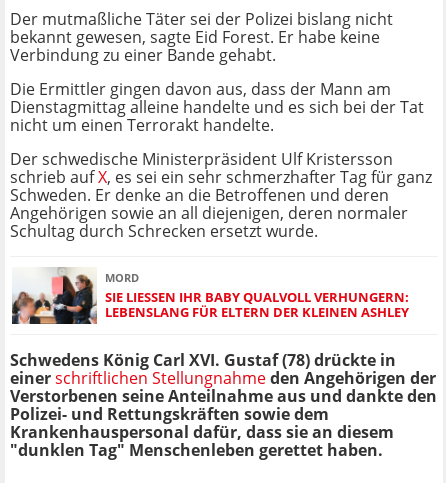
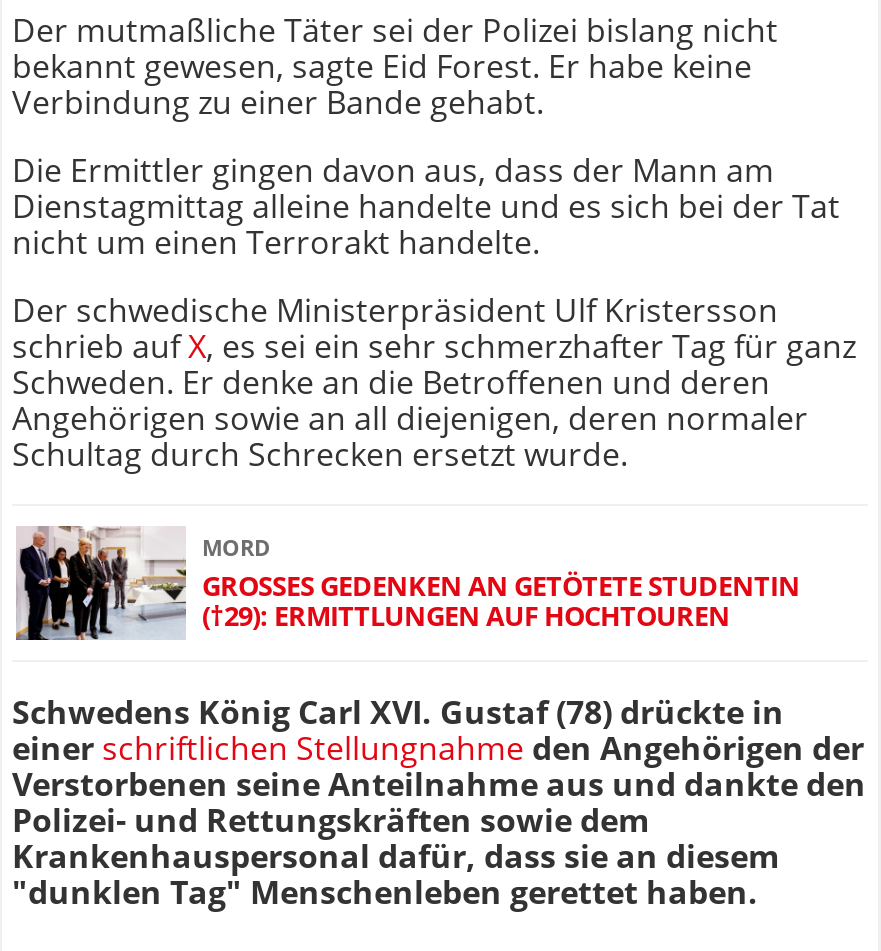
[11,267,409,325] [image] | SIE LIESSEN IHR BABY QUALVOLL VERHUNGERN: L | EBENSLANG FÜR ELTERN DER KLEINEN ASHLEY -> [14,524,800,642] [image] | GROSSES GEDENKEN AN GETÖTETE STUDENTIN ( | †29): ERMITTLUNGEN AUF HOCHTOUREN

